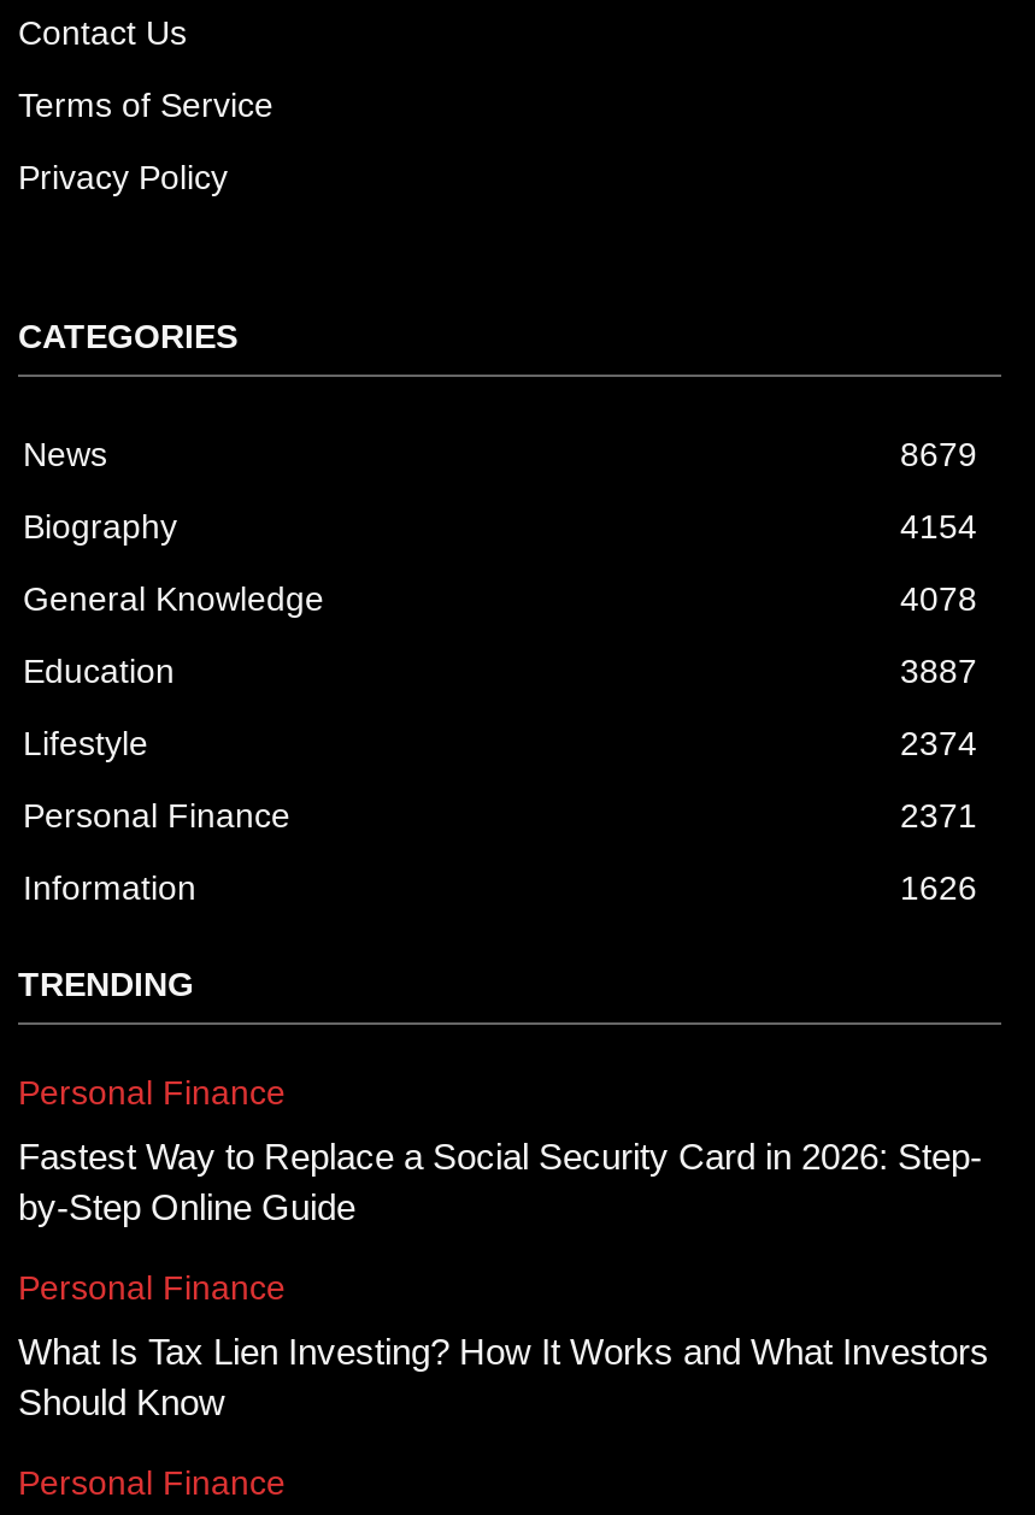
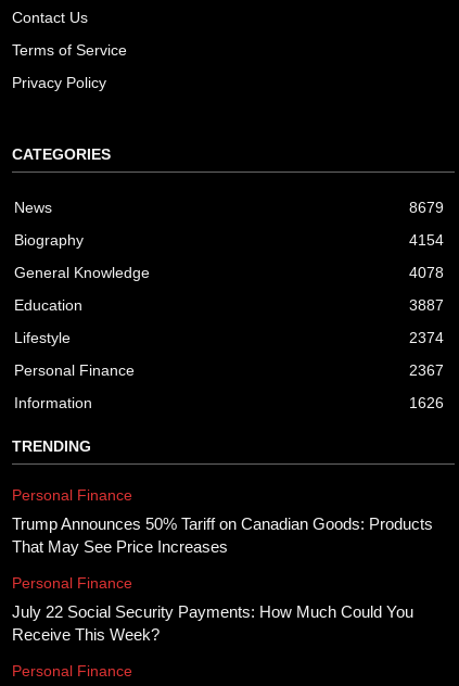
[900,795,977,834] 2371 -> [409,361,444,378] 2367
[18,1135,982,1226] Fastest Way to Replace a Social Security Card in 2026: Step- | by-Step Online Guide -> [12,514,433,555] Trump Announces 50% Tariff on Canadian Goods: Products | That May See Price Increases
[18,1330,989,1421] What Is Tax Lien Investing? How It Works and What Investors | Should Know -> [12,602,413,643] July 22 Social Security Payments: How Much Could You | Receive This Week?

